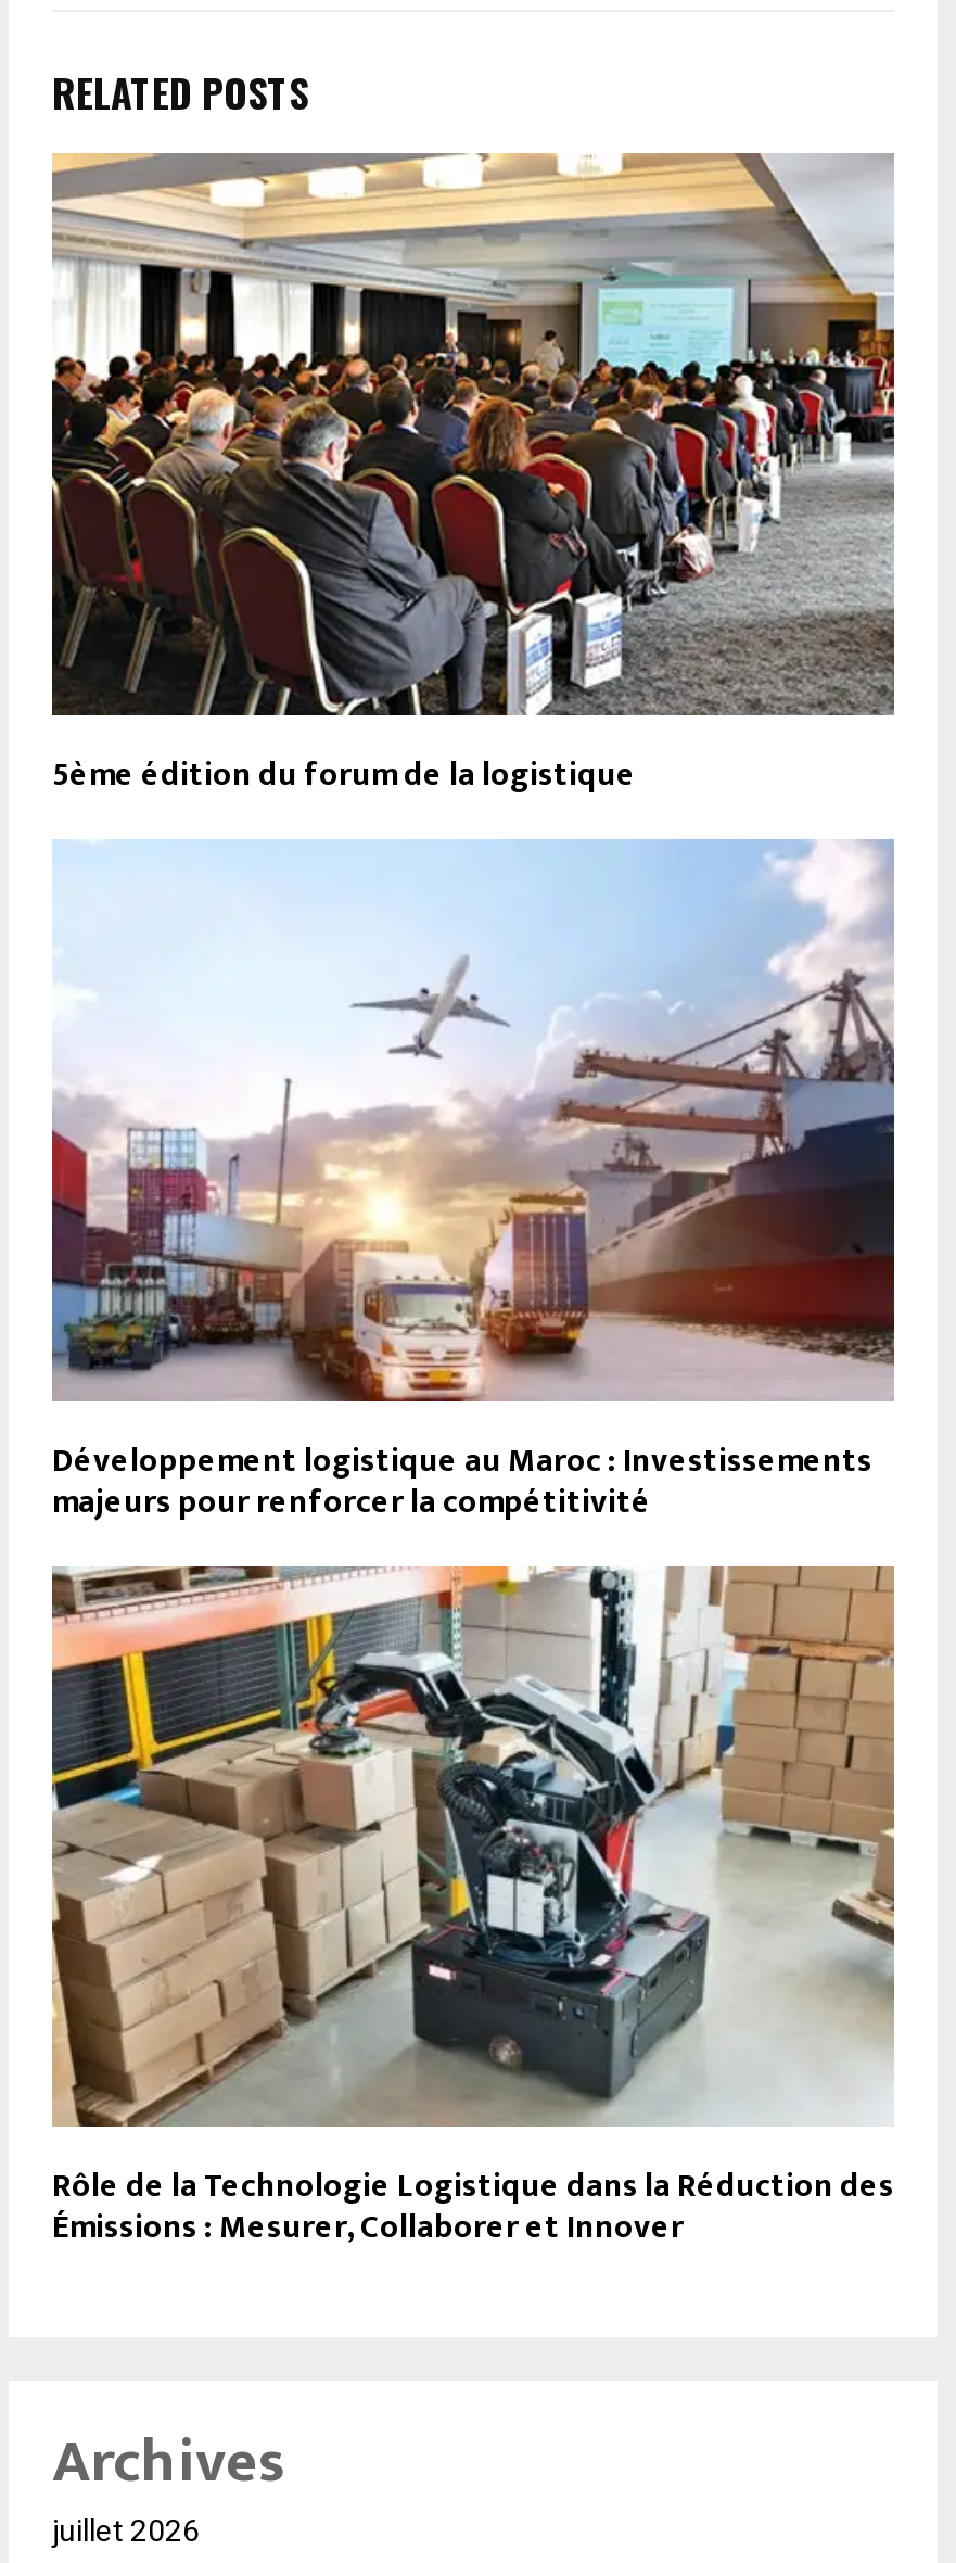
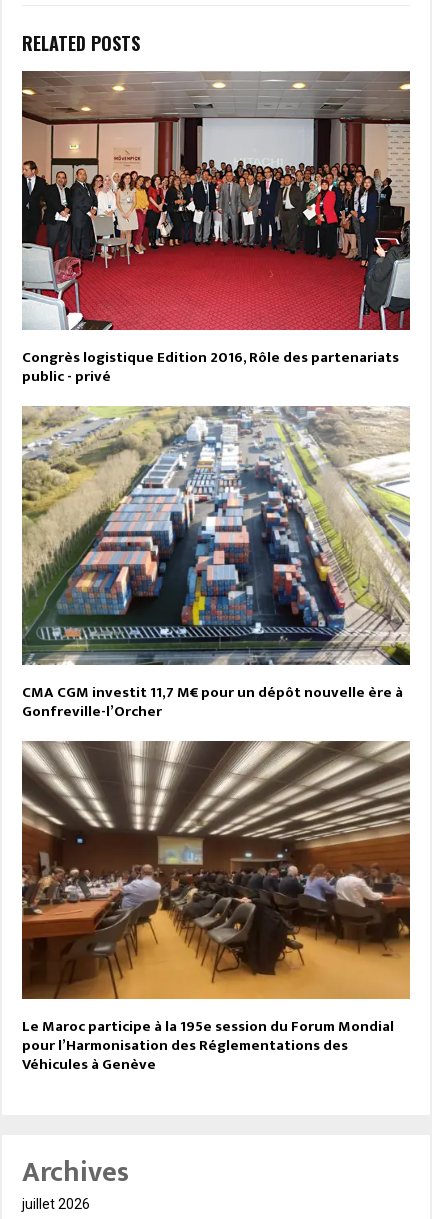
[50,153,894,650] [image] -> [21,70,411,331] [image]
[52,748,636,802] 5ème édition du forum de la logistique -> [22,345,399,389] Congrès logistique Edition 2016, Rôle des partenariats | public - privé
[50,839,896,1529] [image] | Développement logistique au Maroc : Investissements | majeurs pour renforcer la compétitivité -> [21,405,411,724] [image] | CMA CGM investit 11,7 M€ pour un dépôt nouvelle ère à | Gonfreville-l’Orcher
[50,1564,896,2255] [image] | Rôle de la Technologie Logistique dans la Réduction des | Émissions : Mesurer, Collaborer et Innover -> [21,740,411,1077] [image] | Le Maroc participe à la 195e session du Forum Mondial | pour l’Harmonisation des Réglementations des | Véhicules à Genève

